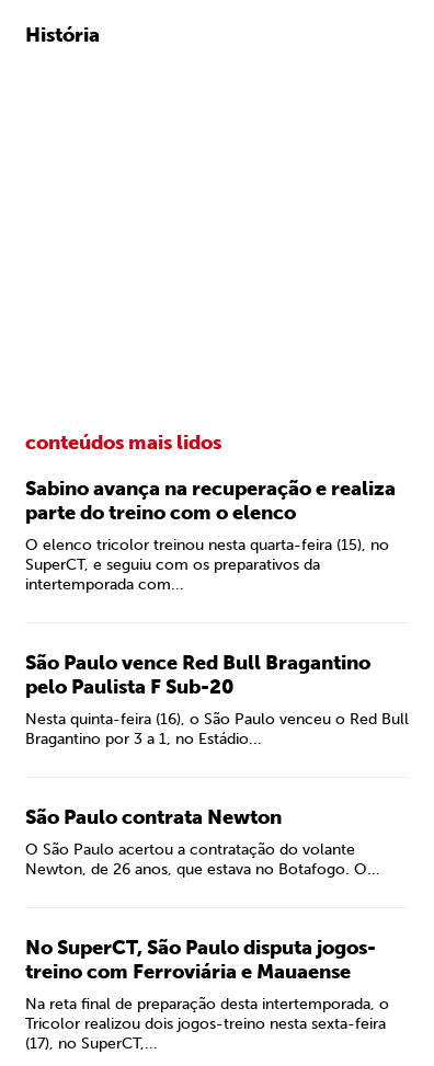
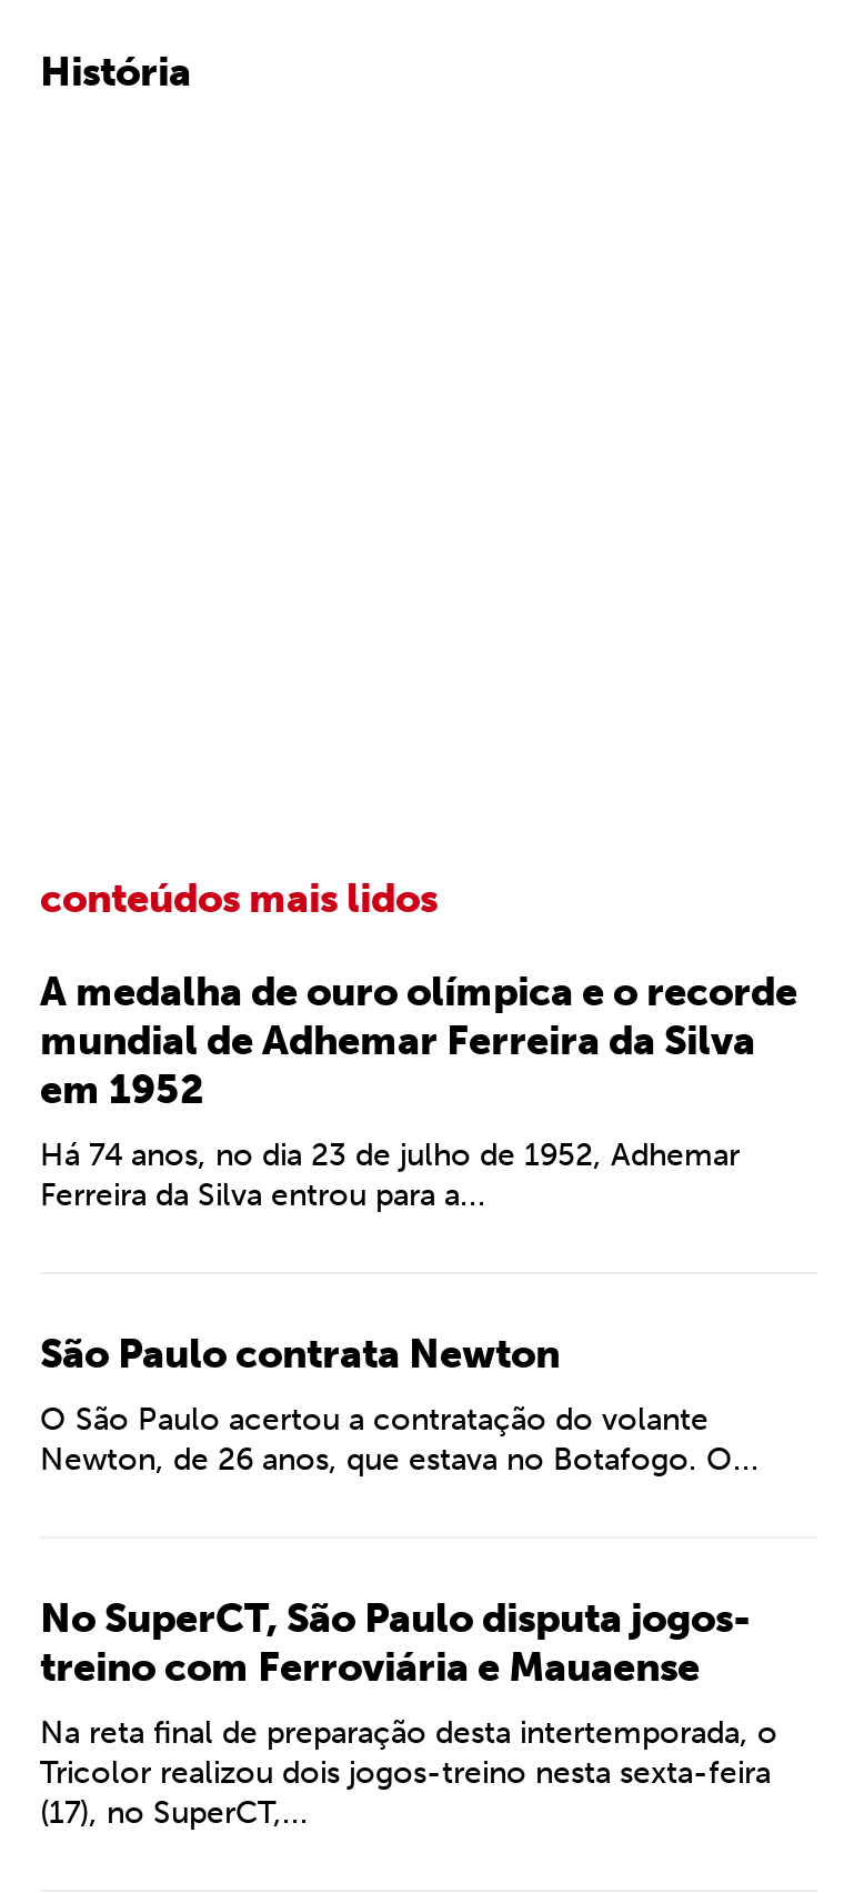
[25,477,409,748] Sabino avança na recuperação e realiza | parte do treino com o elenco | O elenco tricolor treinou nesta quarta-feira (15), no | SuperCT, e seguiu com os preparativos da | intertemporada com... | São Paulo vence Red Bull Bragantino | pelo Paulista F Sub-20 | Nesta quinta-feira (16), o São Paulo venceu o Red Bull | Bragantino por 3 a 1, no Estádio... -> [40,968,797,1214] A medalha de ouro olímpica e o recorde | mundial de Adhemar Ferreira da Silva | em 1952 | Há 74 anos, no dia 23 de julho de 1952, Adhemar | Ferreira da Silva entrou para a...

